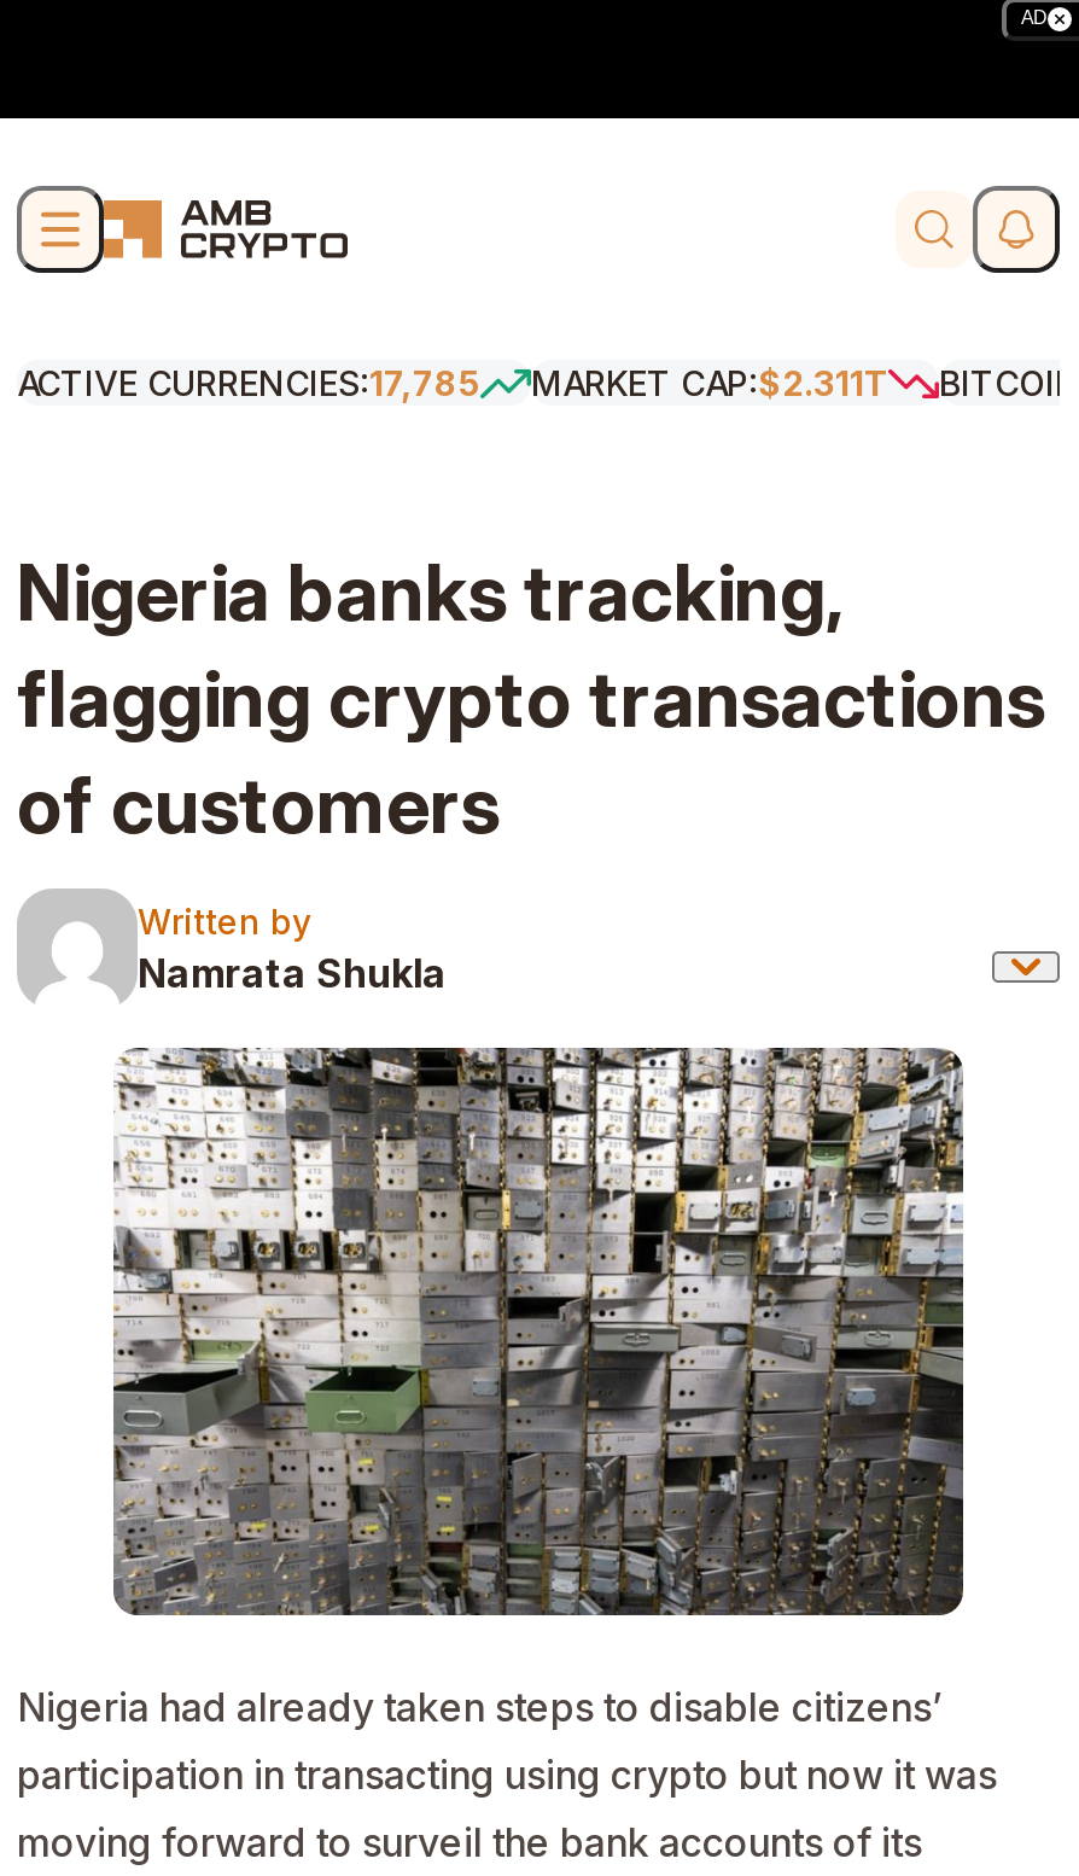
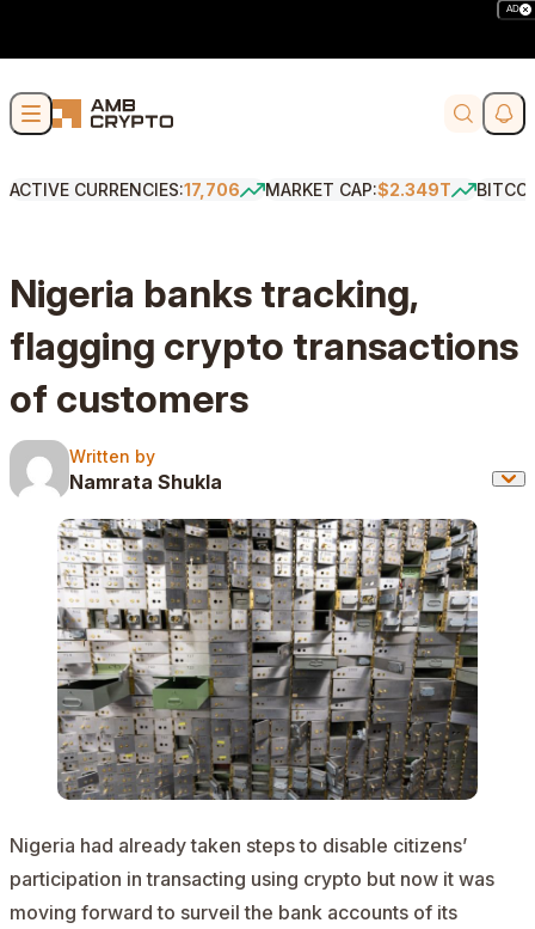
[17,362,480,403] ACTIVE CURRENCIES:17,785 -> [10,179,240,200] ACTIVE CURRENCIES:17,706
[531,362,888,403] MARKET CAP:$2.311T -> [265,179,451,200] MARKET CAP:$2.349T

